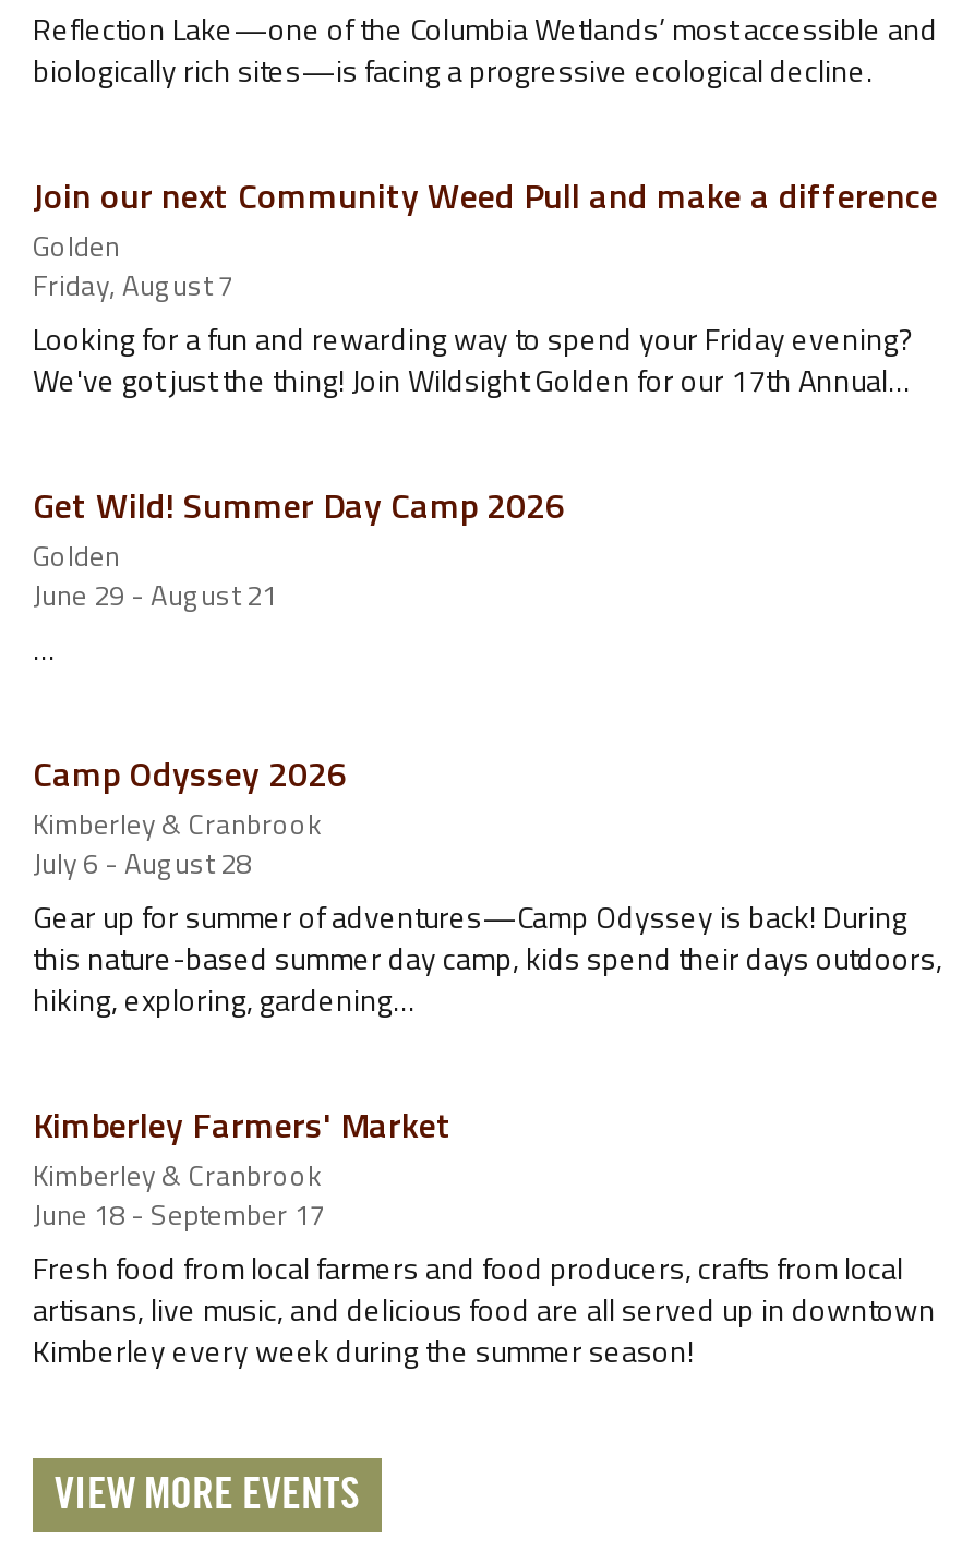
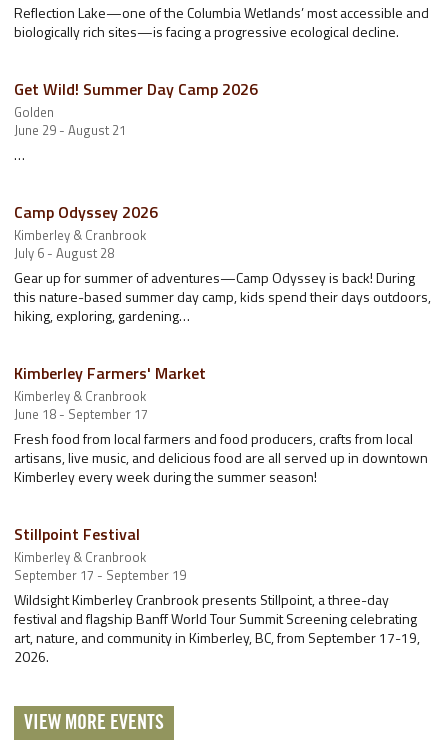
[33,169,938,402] Join our next Community Weed Pull and make a difference | Golden | Friday, August 7 | Looking for a fun and rewarding way to spend your Friday evening? | We've got just the thing! Join Wildsight Golden for our 17th Annual… -> none
moved [33,479,942,1373] -> [14,77,431,487]: Get Wild! Summer Day Camp 2026 | Golden | June 29 - August 21 | ... | artisans, live music, and delicious food are all served up in downtown | Kimberley every week during the summer season!
none -> [14,522,420,667] Stillpoint Festival | Kimberley & Cranbrook | September 17 - September 19 | Wildsight Kimberley Cranbrook presents Stillpoint, a three-day | festival and flagship Banff World Tour Summit Screening celebrating | art, nature, and community in Kimberley, BC, from September 17-19, | 2026.

